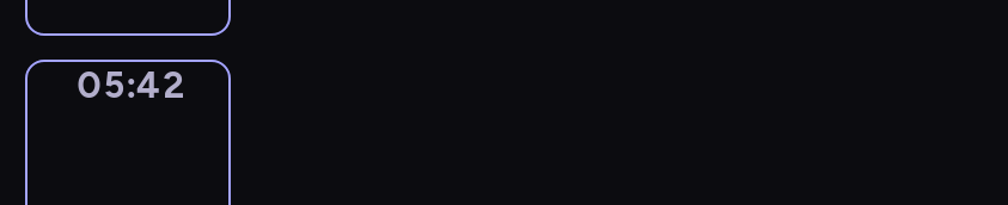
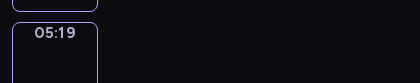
[77,65,185,108] 05:42 -> [34,24,76,42] 05:19

